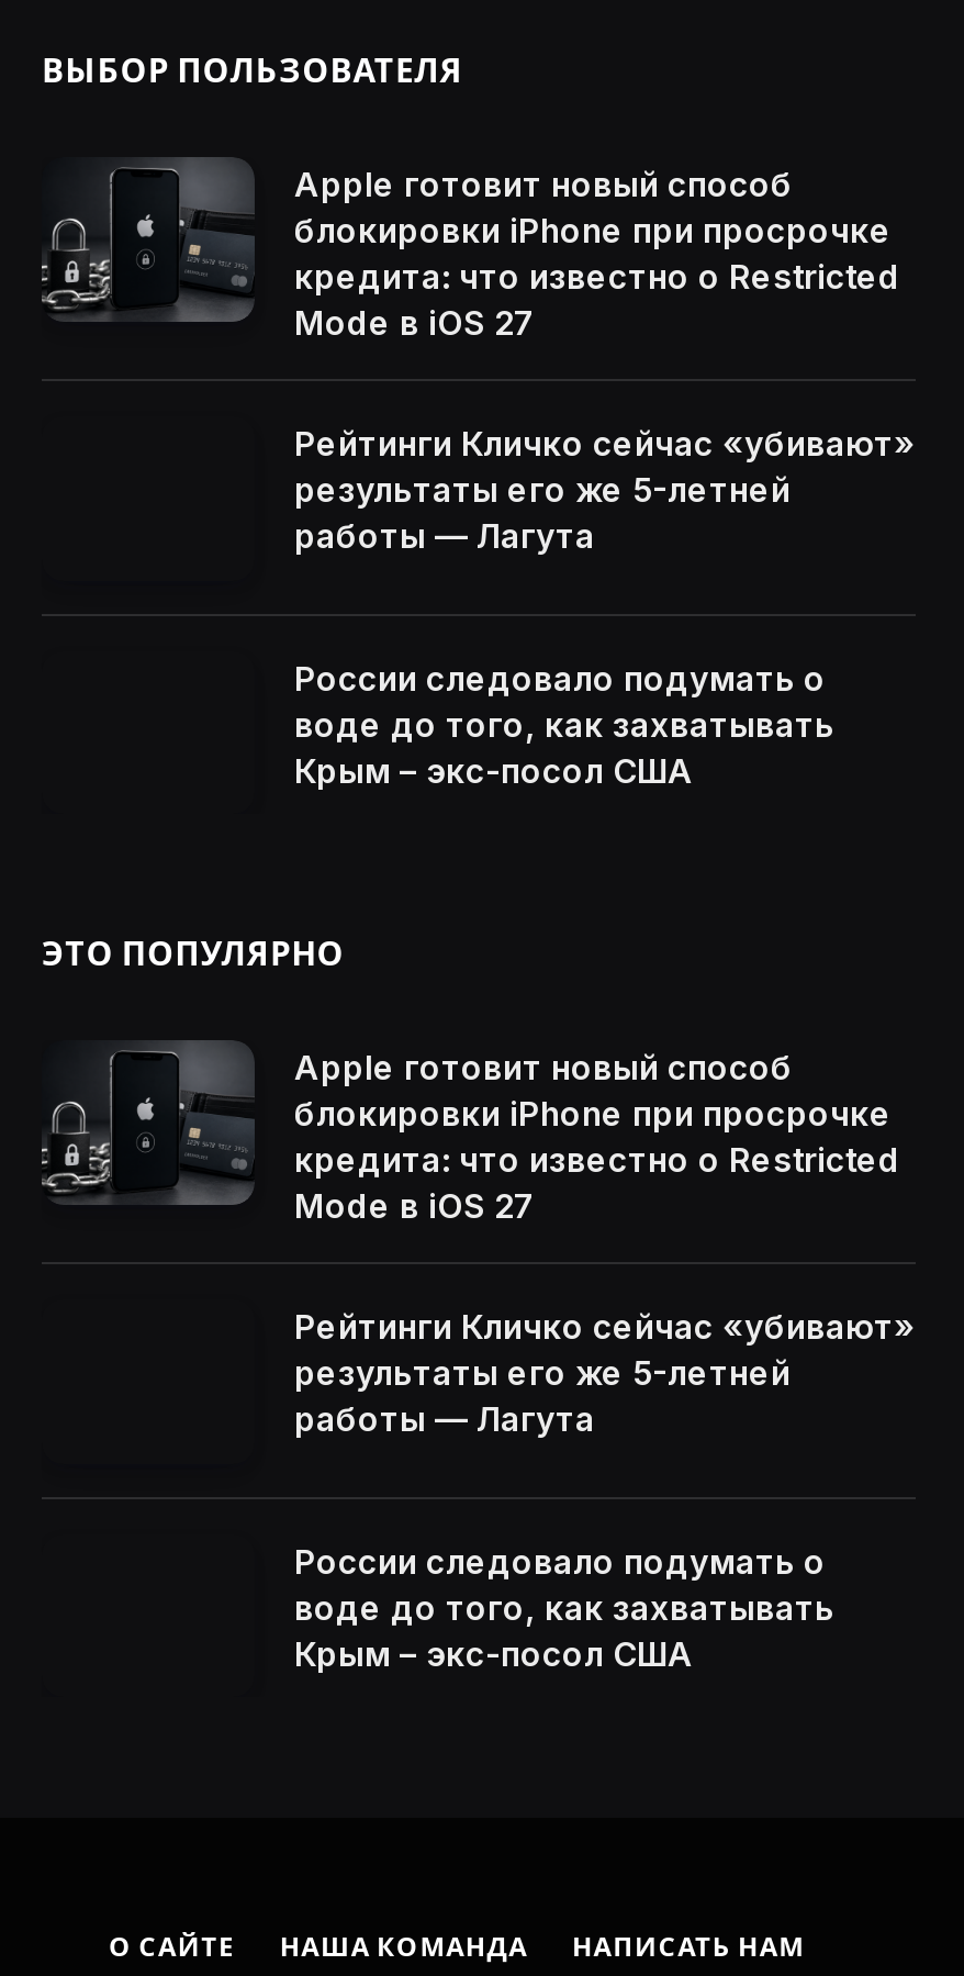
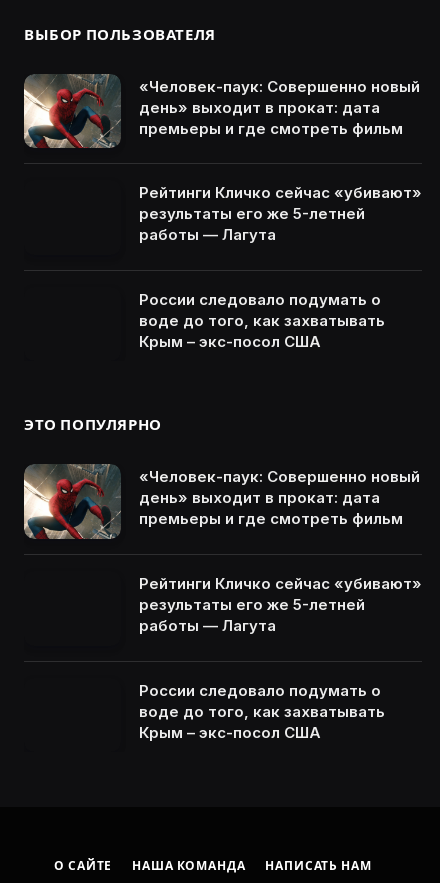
[42,160,900,344] [image] | Apple готовит новый способ | блокировки iPhone при просрочке | кредита: что известно о Restricted | Mode в iOS 27 -> [23,74,420,149] [image] | «Человек-паук: Совершенно новый | день» выходит в прокат: дата | премьеры и где смотреть фильм
[42,1041,900,1228] [image] | Apple готовит новый способ | блокировки iPhone при просрочке | кредита: что известно о Restricted | Mode в iOS 27 -> [23,464,420,540] [image] | «Человек-паук: Совершенно новый | день» выходит в прокат: дата | премьеры и где смотреть фильм

